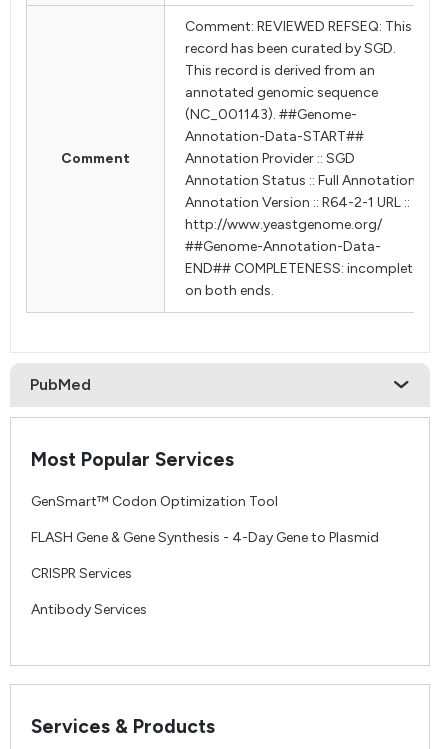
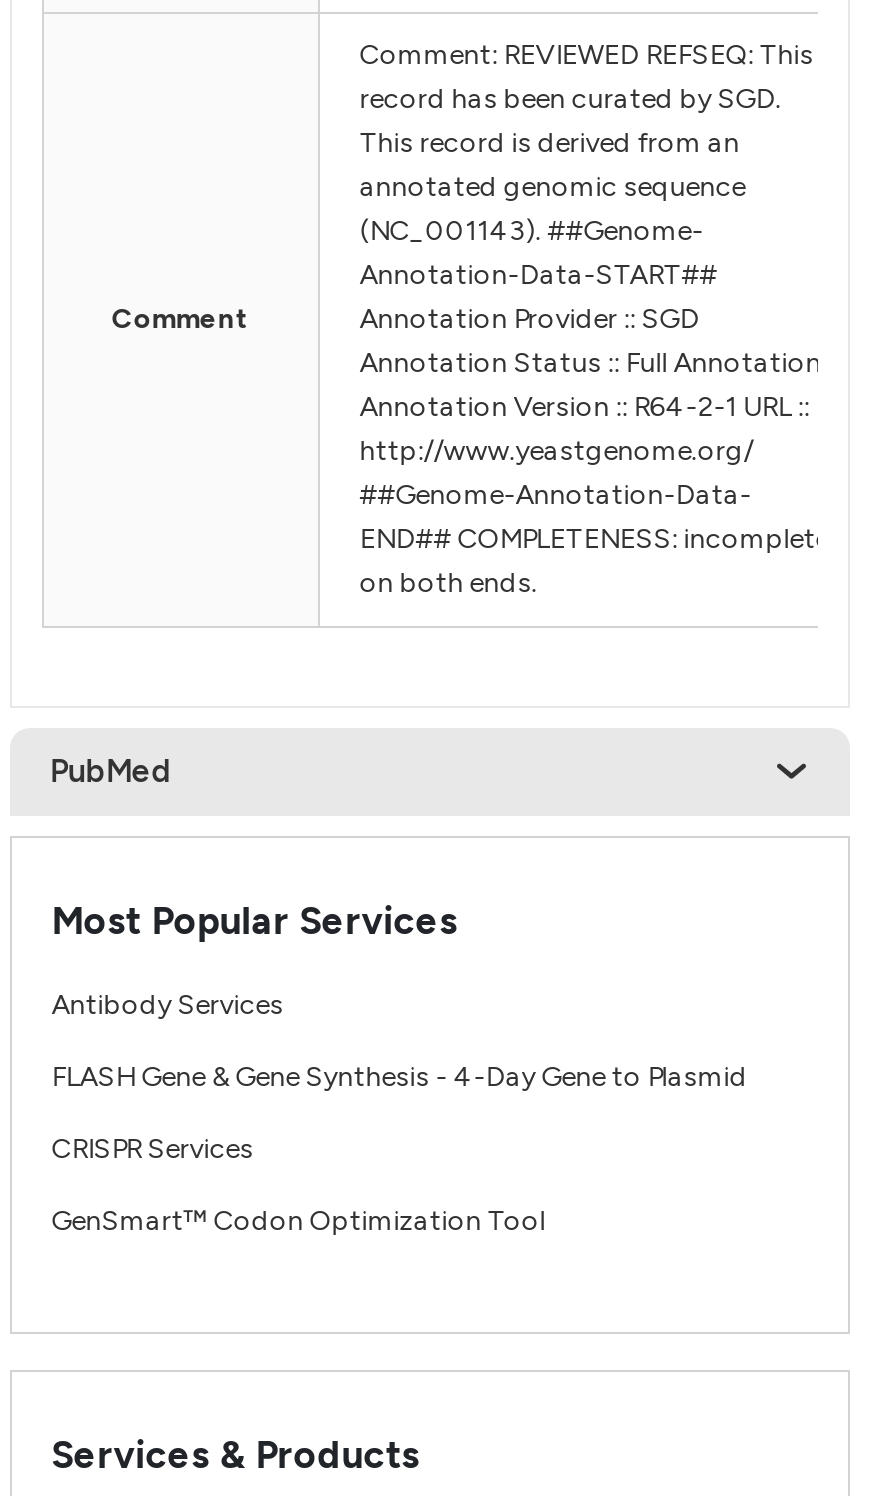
moved [31,493,278,510] -> [51,1204,545,1238]: GenSmart™ Codon Optimization Tool
moved [31,601,147,618] -> [51,988,283,1022]: Antibody Services

